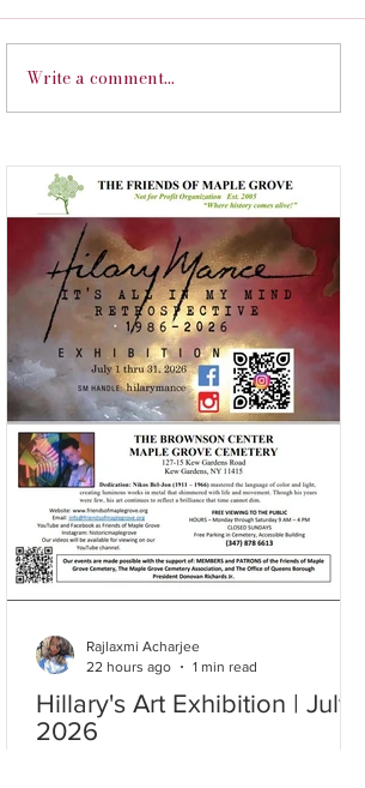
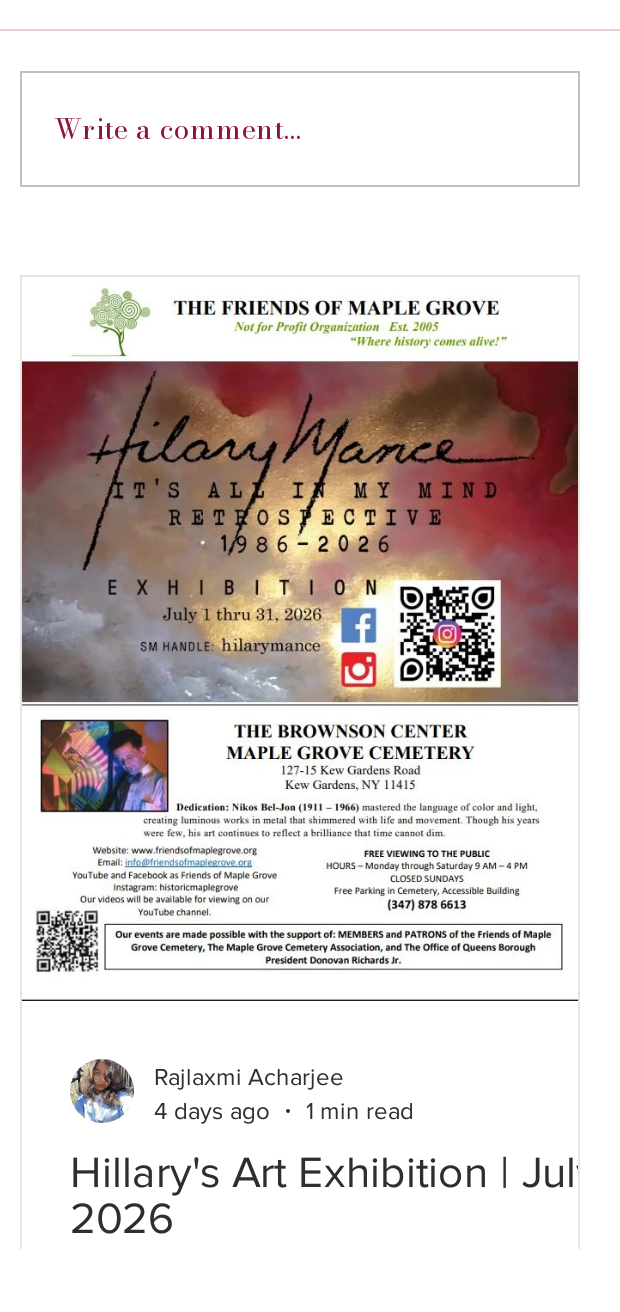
[86,658,257,675] 22 hours ago 1 min read -> [154,1097,414,1125] 4 days ago 1 min read

